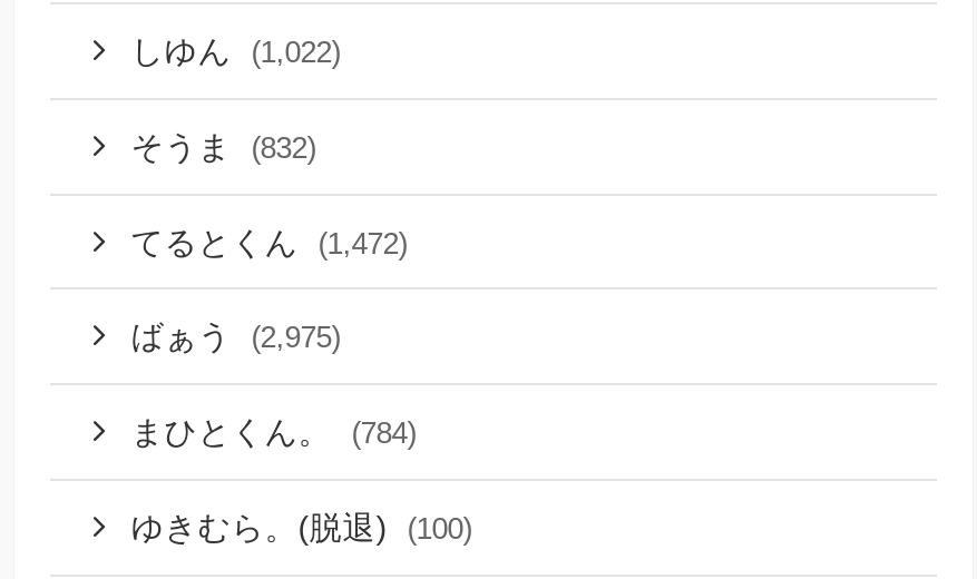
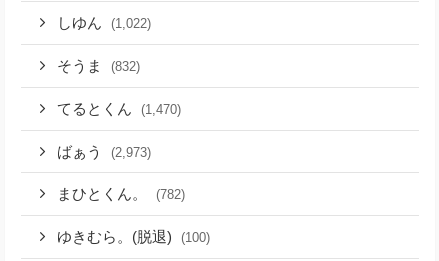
[131,224,407,260] てるとくん (1,472) -> [57,101,181,117] てるとくん (1,470)
[131,320,340,355] ばぁう (2,975) -> [57,143,151,159] ばぁう (2,973)
[131,415,416,451] まひとくん。 (784) -> [57,186,185,202] まひとくん。 (782)

